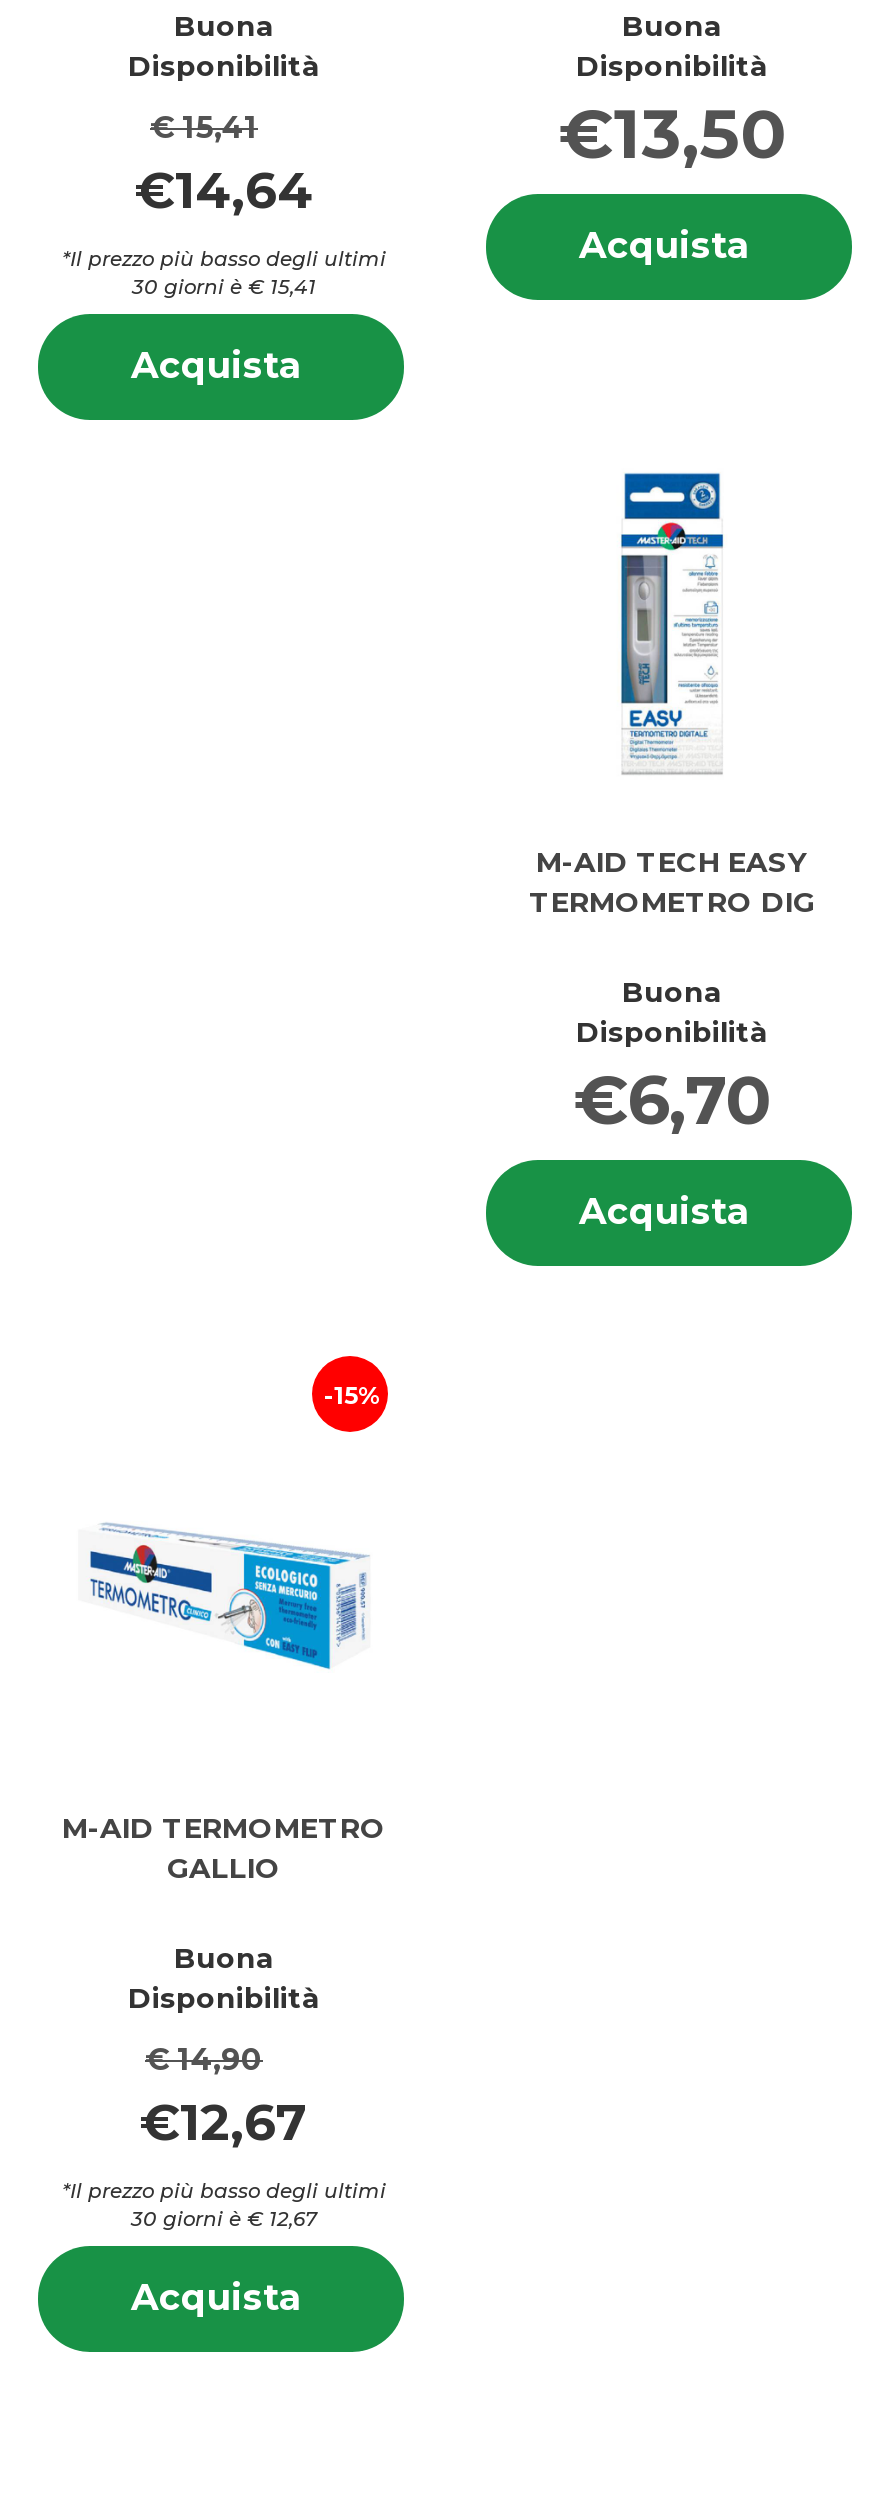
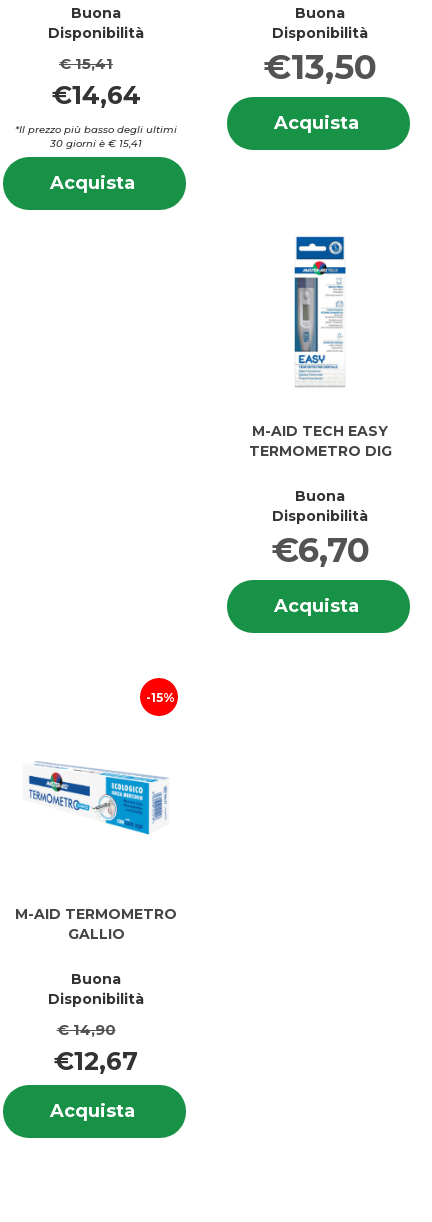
[62,2178,386,2232] *Il prezzo più basso degli ultimi | 30 giorni è € 12,67 -> none

